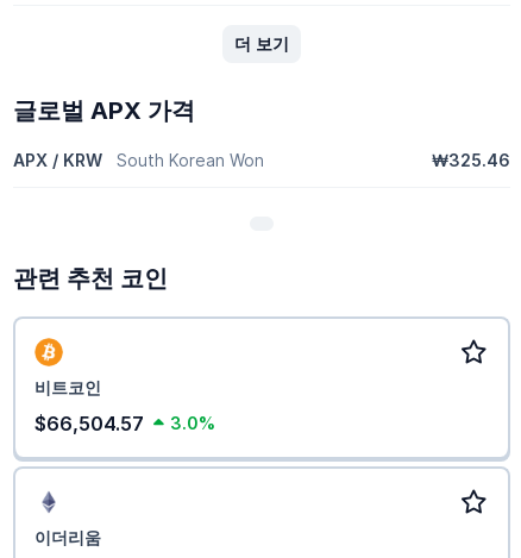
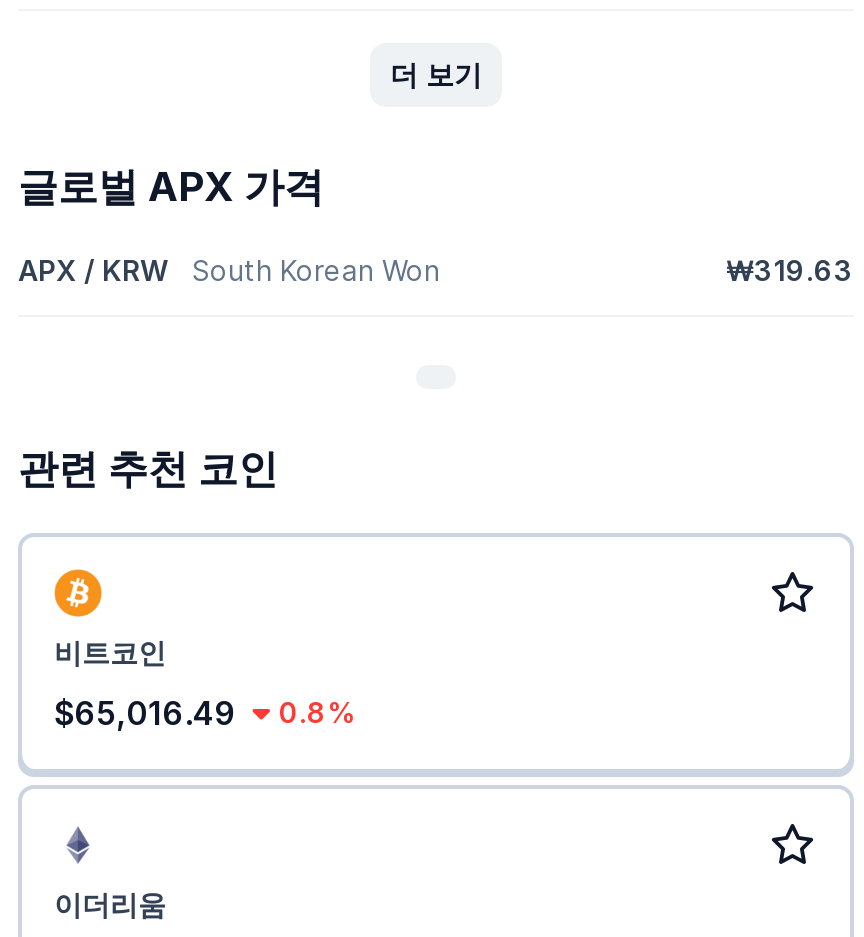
[432,150,510,170] ₩325.46 -> [726,253,854,287] ₩319.63
[34,412,144,436] $66,504.57 -> [54,693,236,733] $65,016.49
[170,413,215,433] 3.0% -> [279,695,355,729] 0.8%

